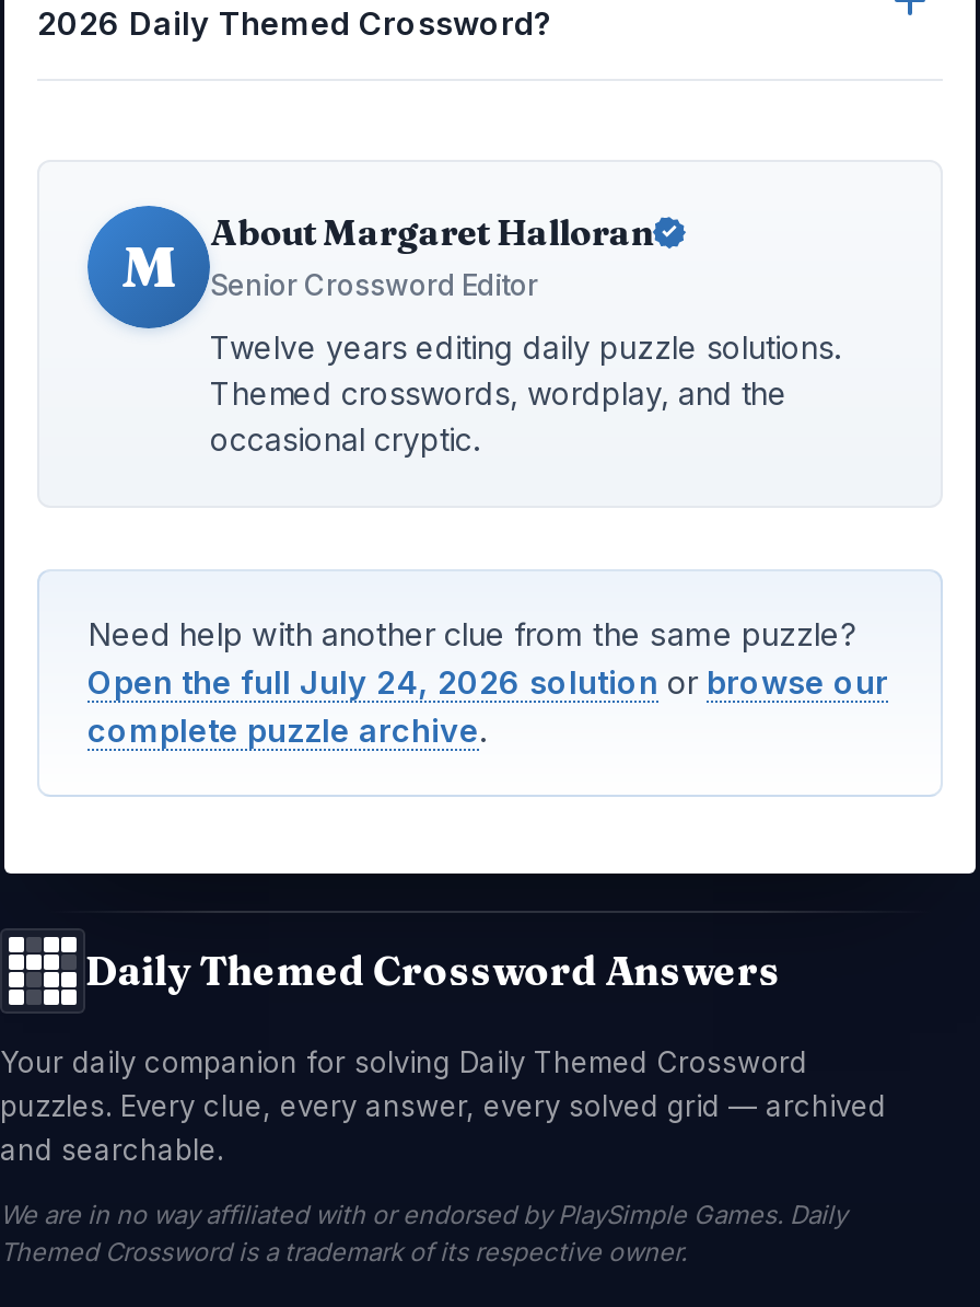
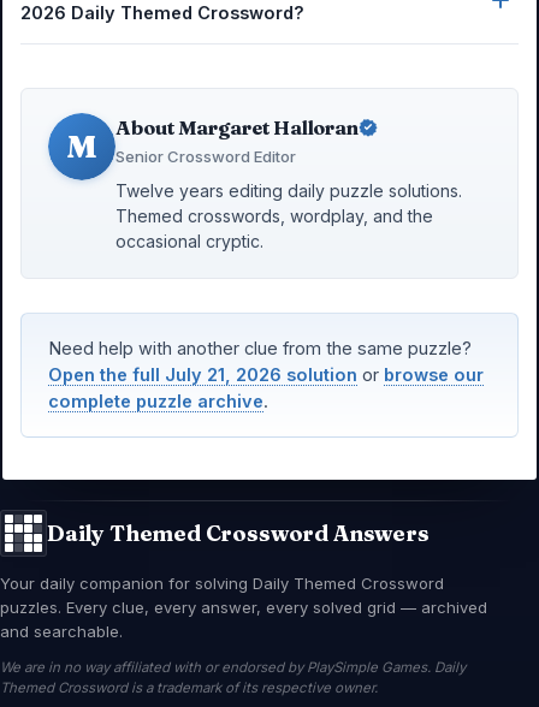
[87,664,888,701] Open the full July 24, 2026 solution or browse our -> [48,365,484,385] Open the full July 21, 2026 solution or browse our

